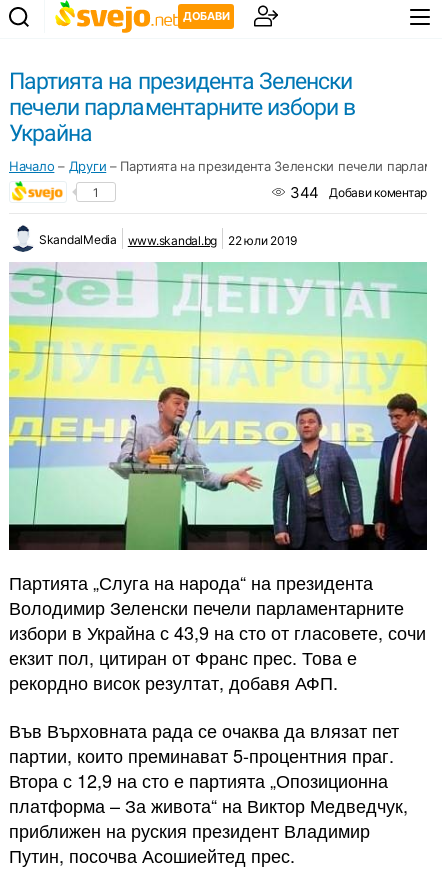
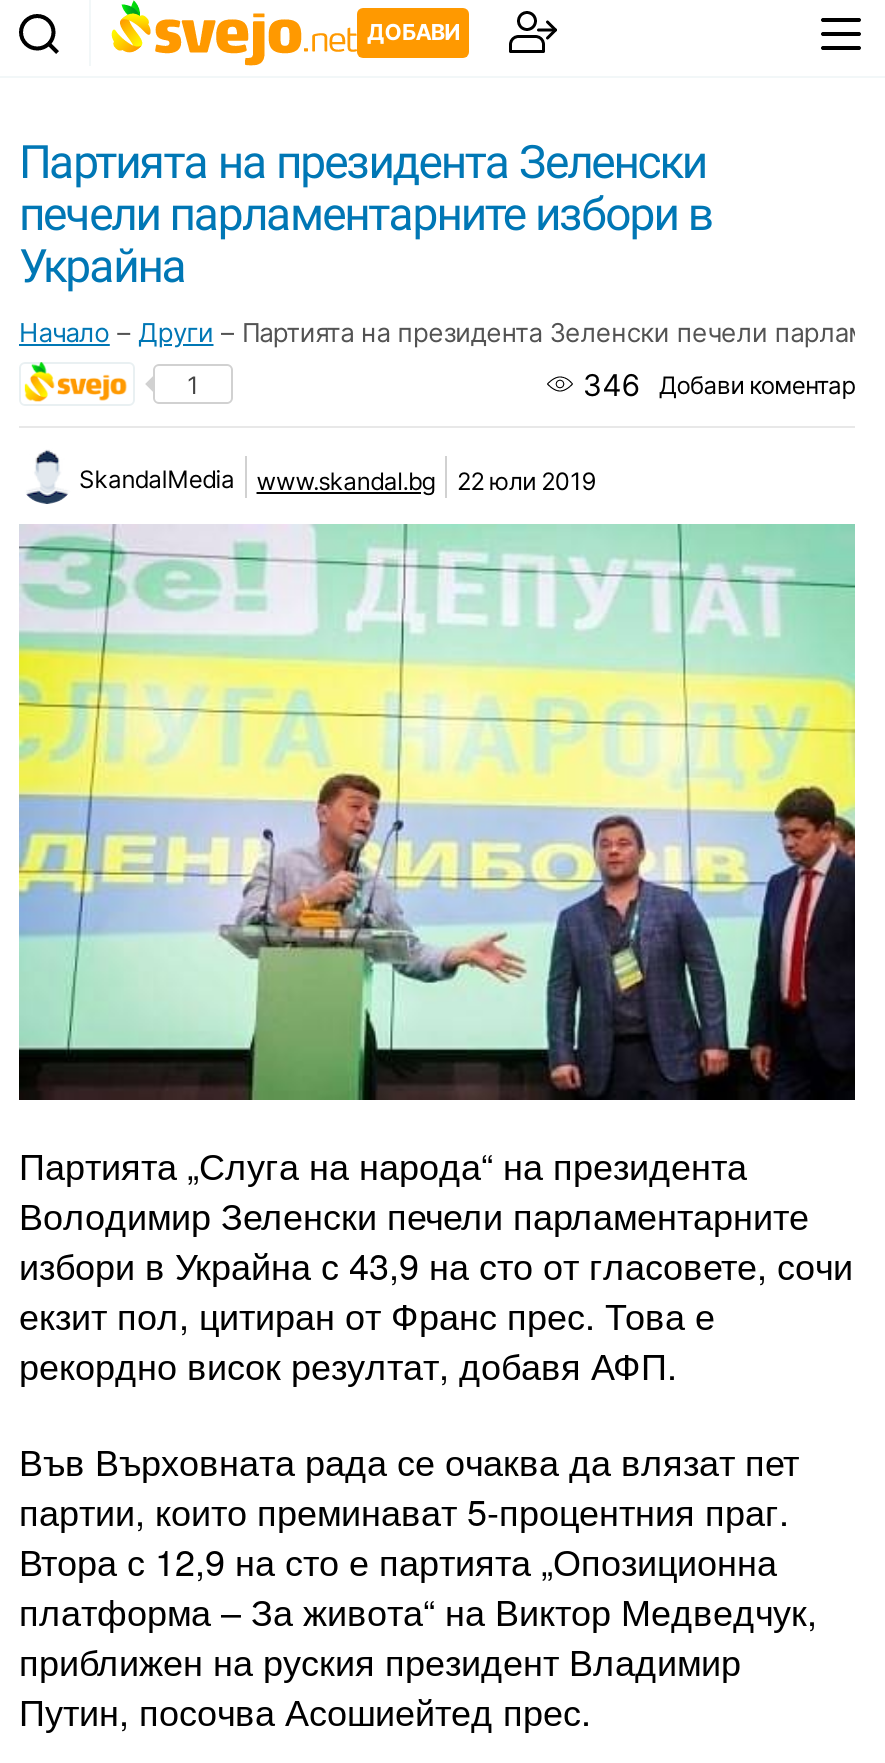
[290,183,427,202] 344 Добави коментар -> [583,365,855,403] 346 Добави коментар

